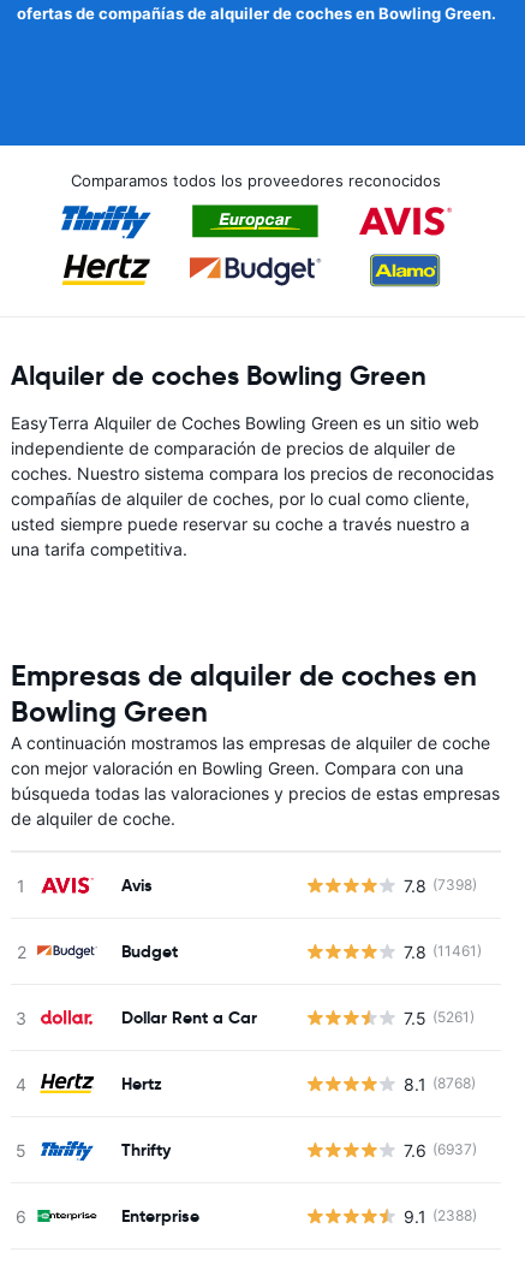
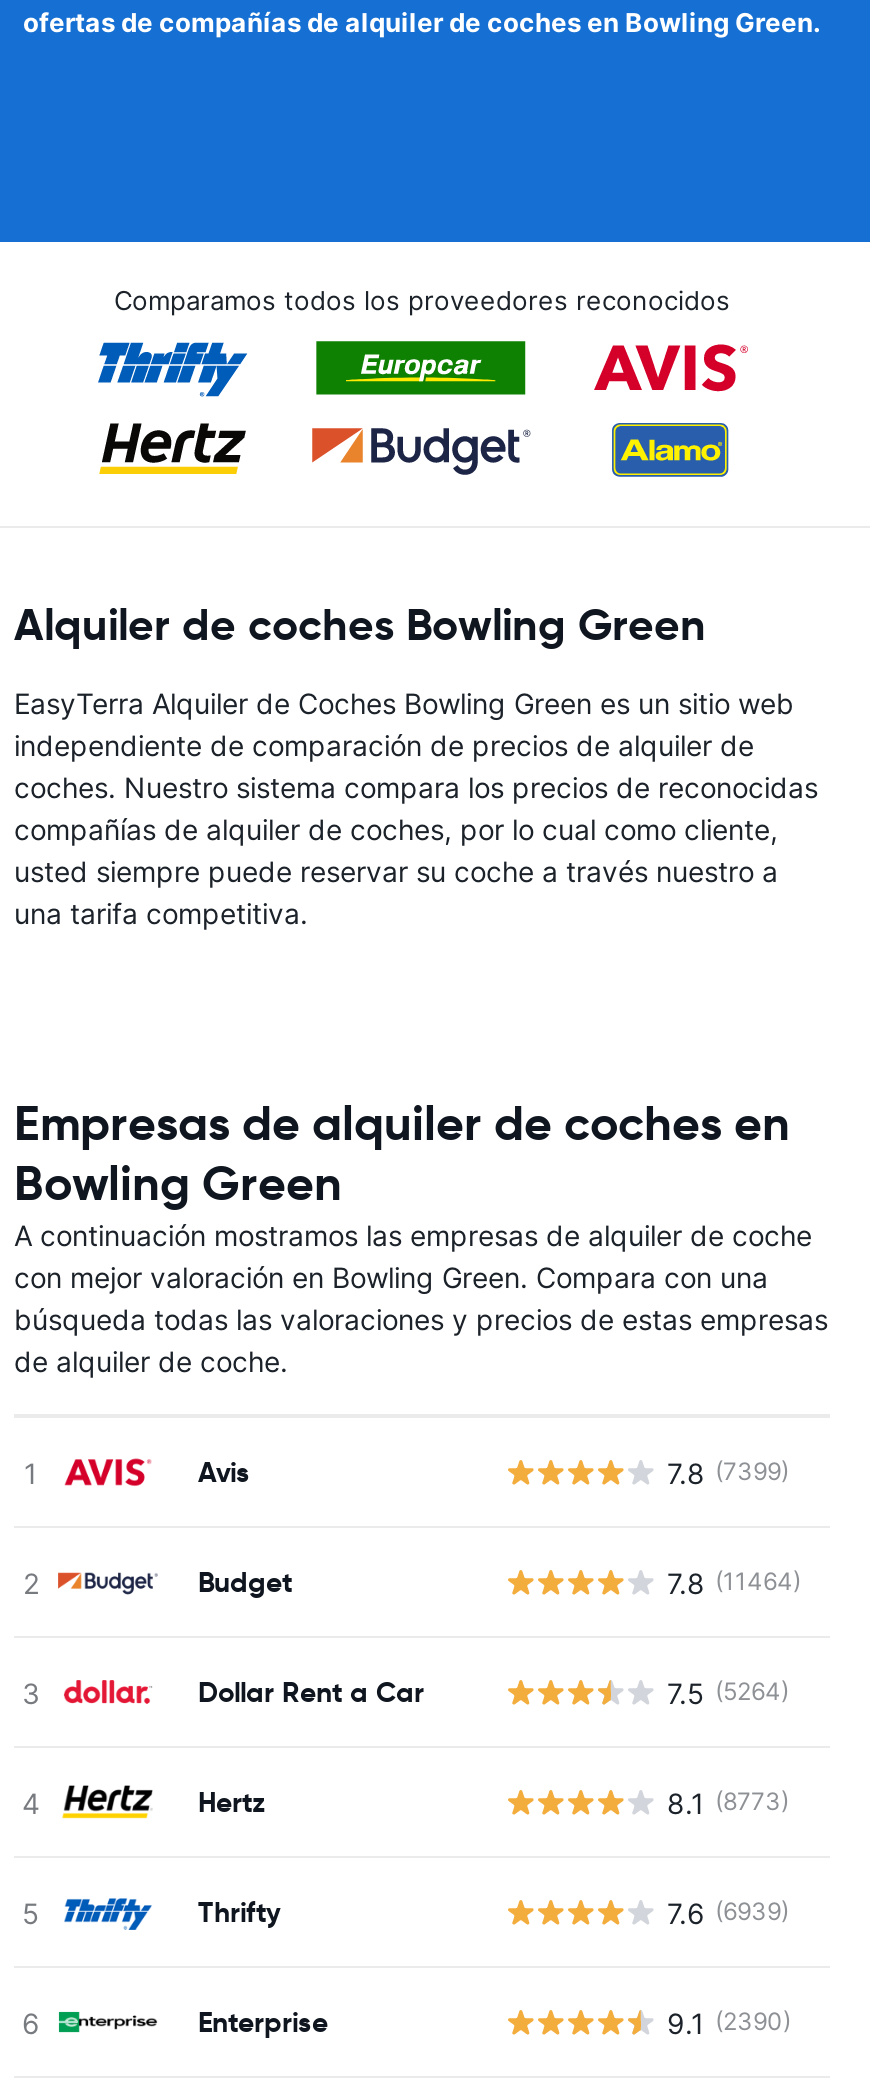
[403,875,476,895] 7.8 (7398) -> [667,1455,789,1489] 7.8 (7399)
[403,941,481,962] 7.8 (11461) -> [667,1565,801,1599] 7.8 (11464)
[403,1007,474,1028] 7.5 (5261) -> [667,1675,789,1709] 7.5 (5264)
[403,1073,475,1094] 8.1 (8768) -> [667,1785,789,1819] 8.1 (8773)
[403,1140,476,1160] 7.6 (6937) -> [667,1895,789,1929] 7.6 (6939)
[403,1206,476,1226] 9.1 (2388) -> [667,2005,791,2039] 9.1 (2390)

